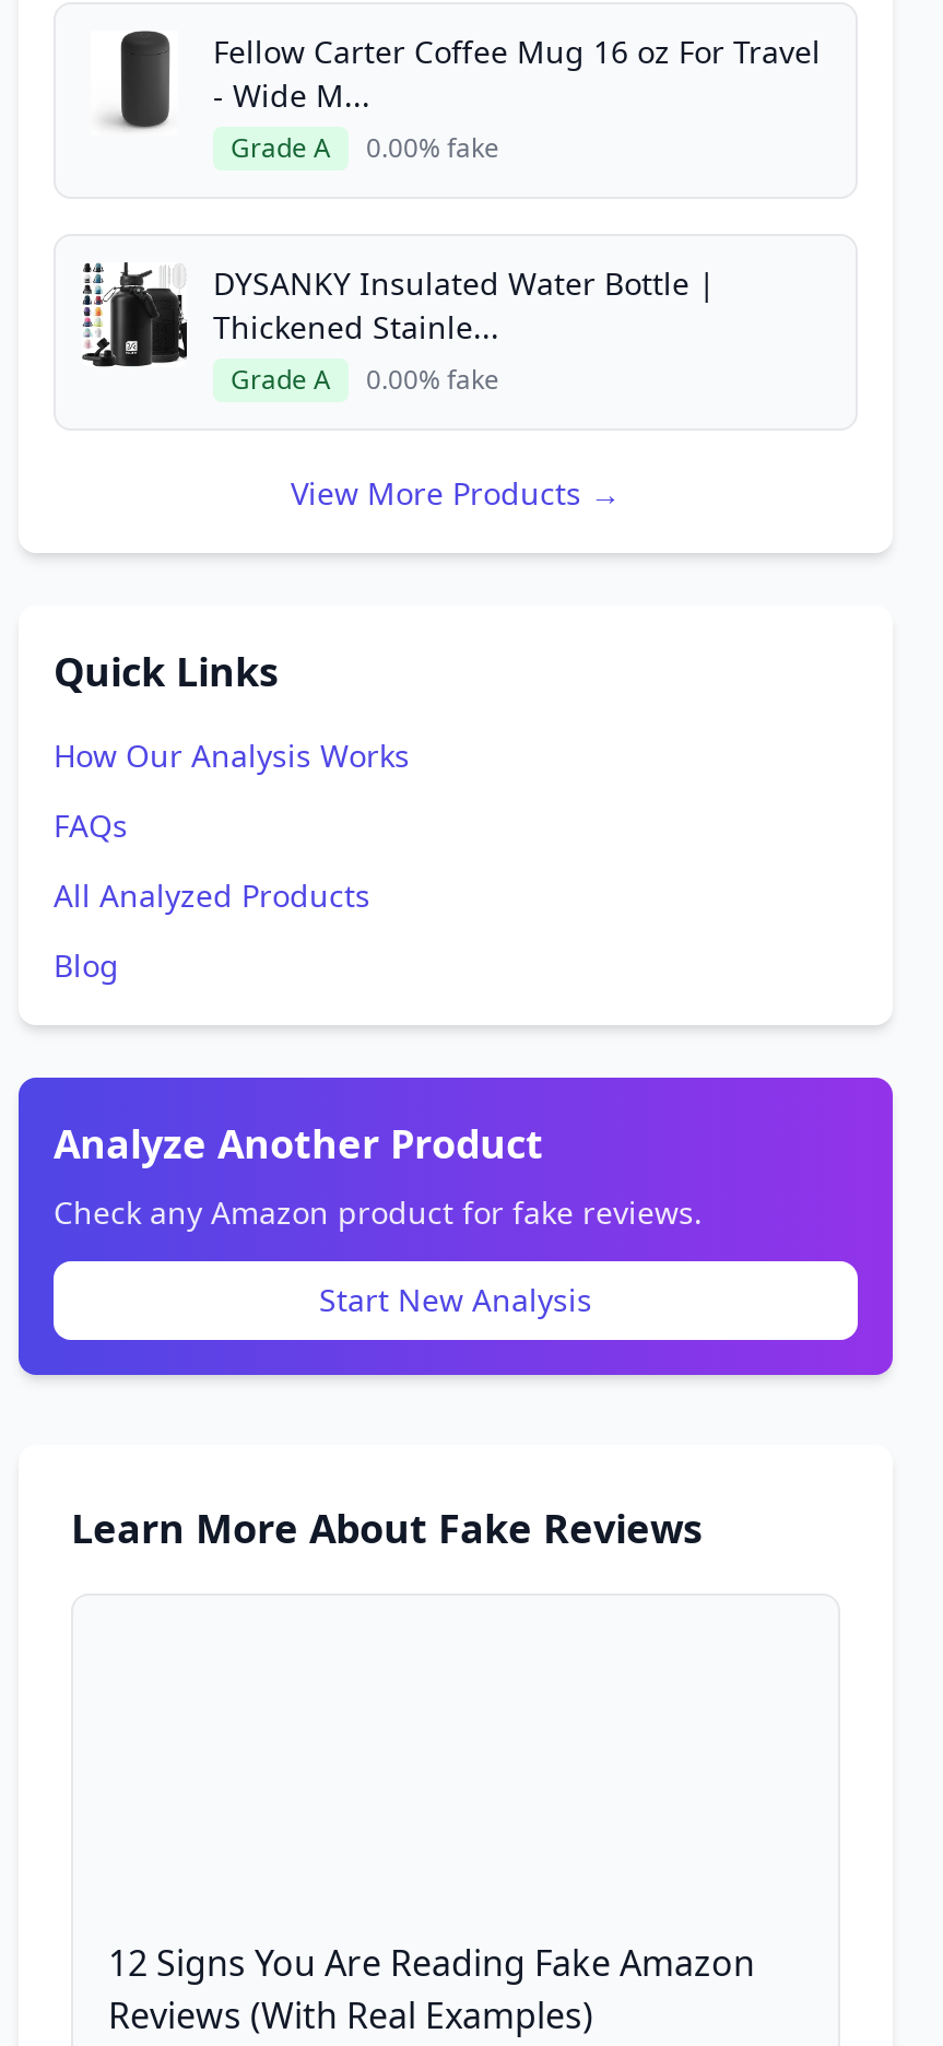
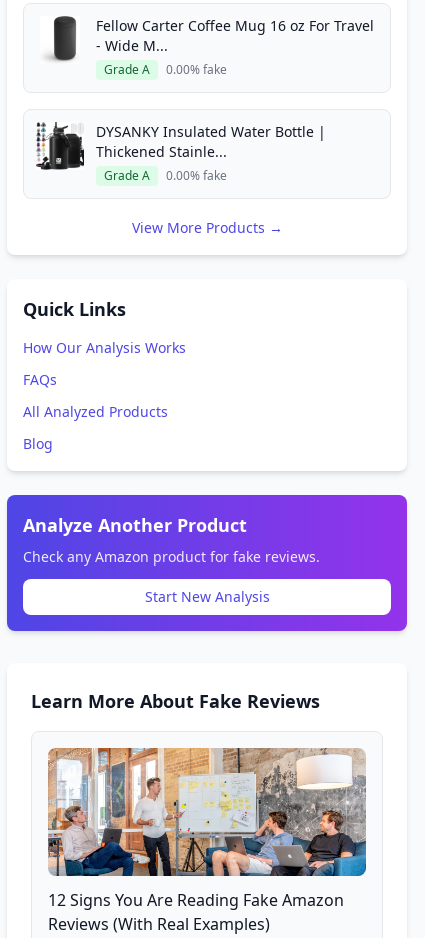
none -> [47,747,367,877] [image]

